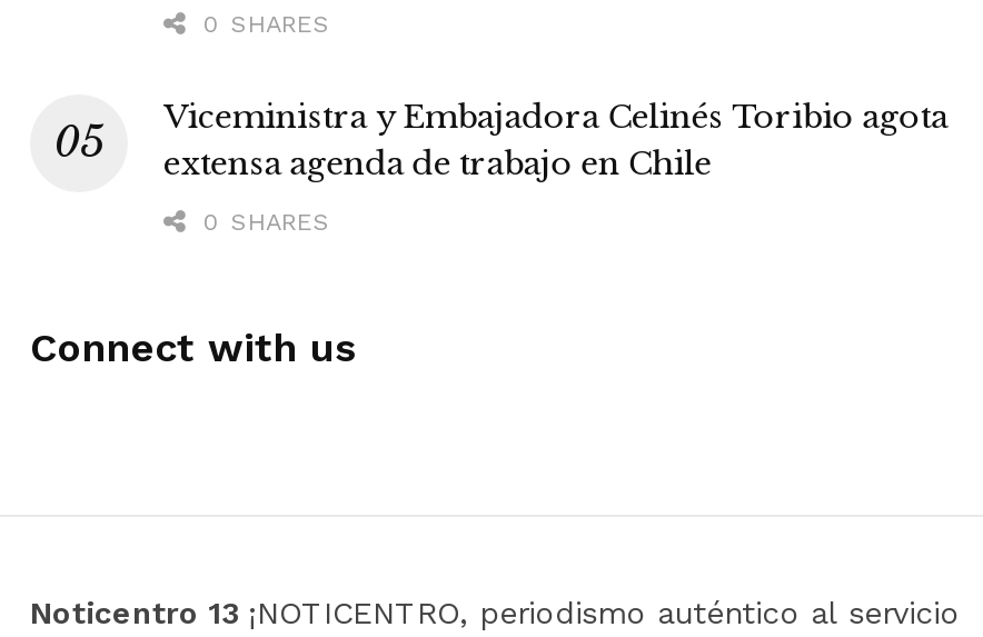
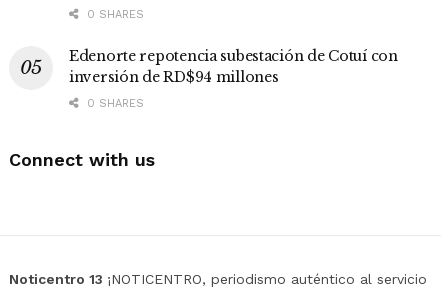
[163,96,948,183] Viceministra y Embajadora Celinés Toribio agota | extensa agenda de trabajo en Chile -> [69,47,398,86] Edenorte repotencia subestación de Cotuí con | inversión de RD$94 millones

